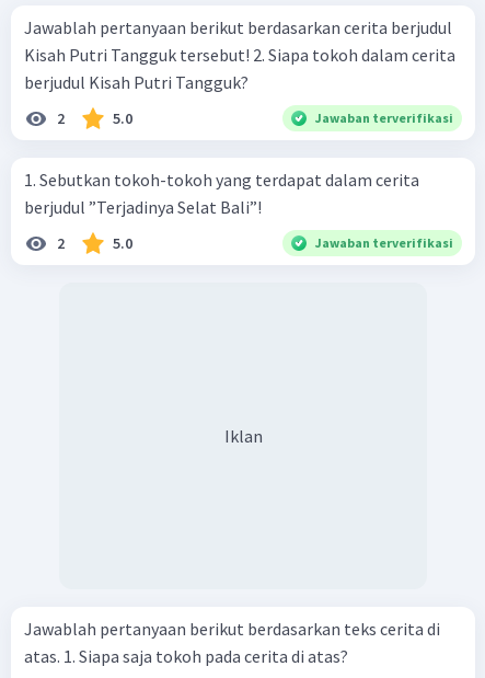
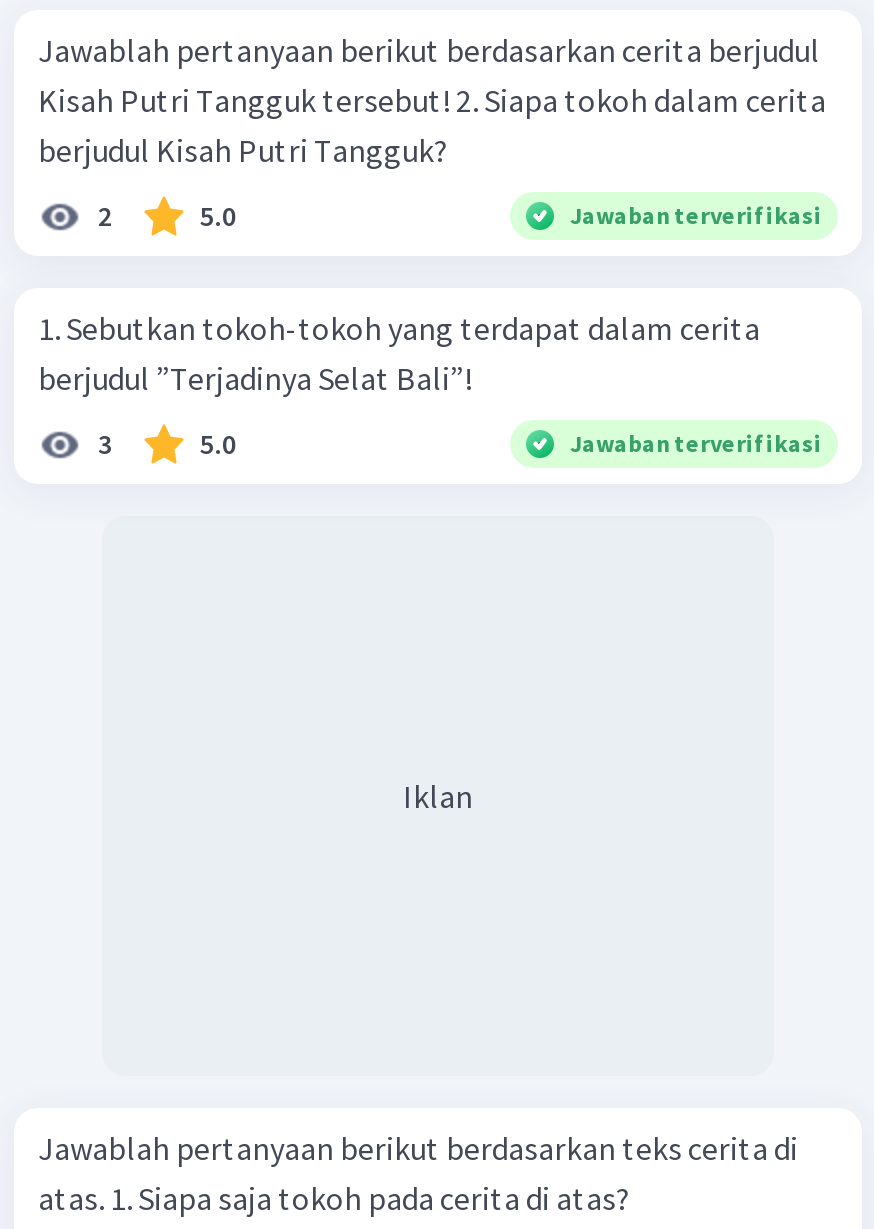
[57,234,65,253] 2 -> [98,427,112,463] 3

